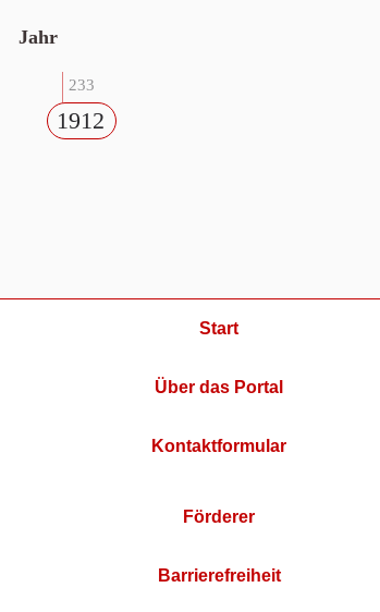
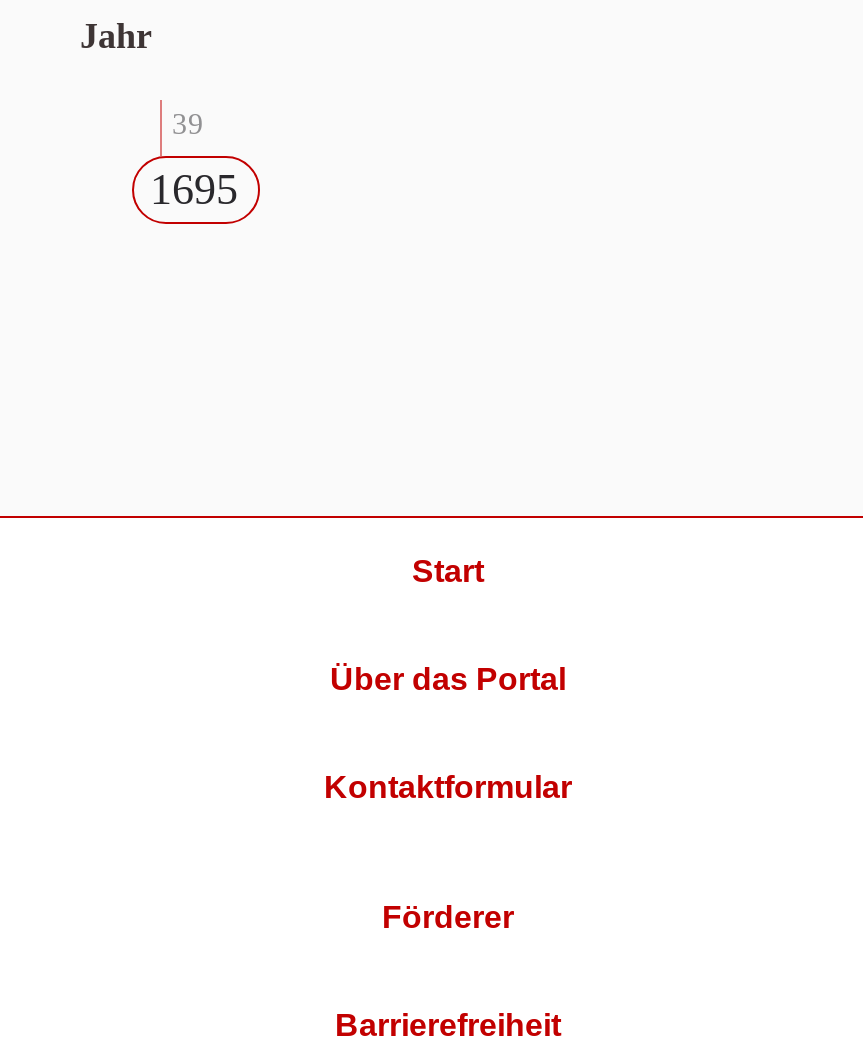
[69,76,95,94] 233 -> [172,108,204,140] 39
[57,107,105,134] 1912 -> [150,164,238,214] 1695

